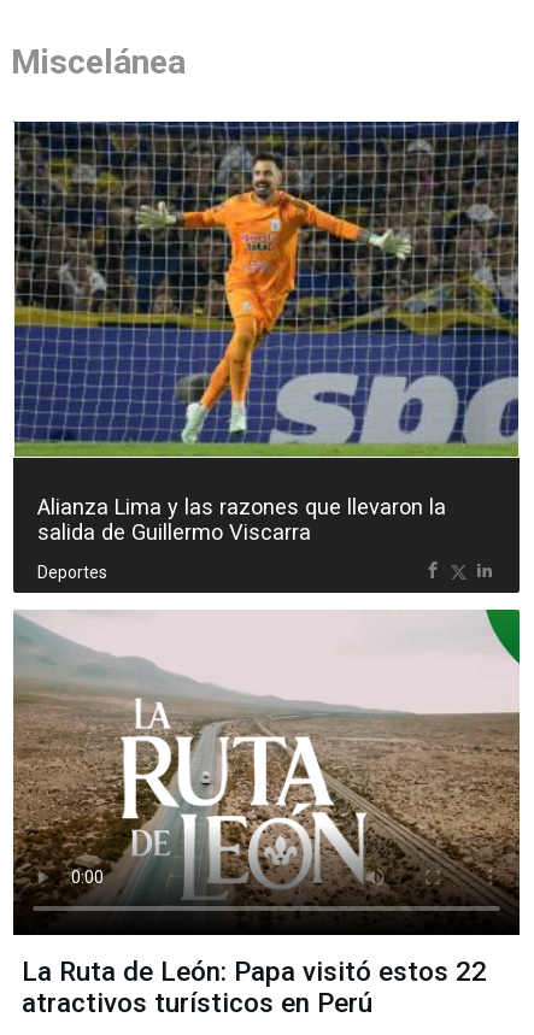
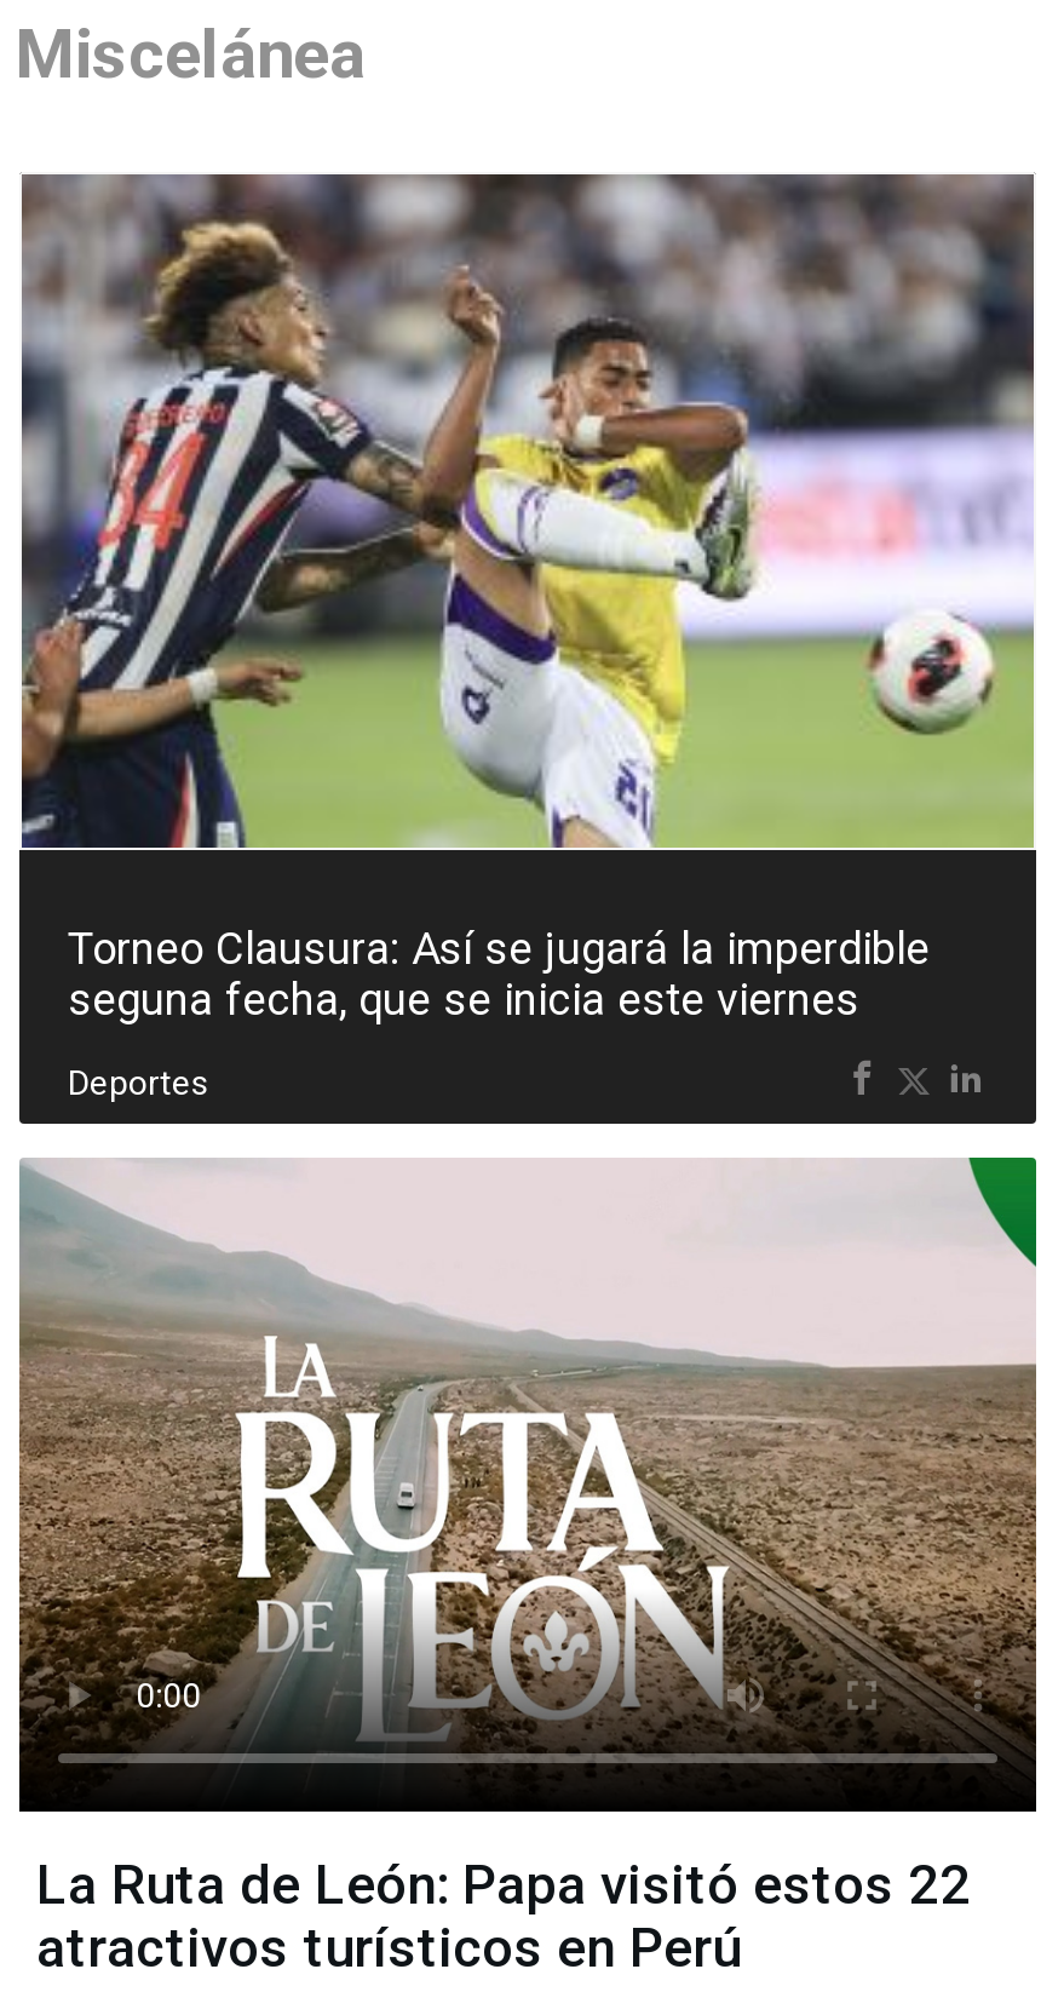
[13,120,520,544] [image] | Alianza Lima y las razones que llevaron la | salida de Guillermo Viscarra -> [19,173,1036,1025] [image] | Torneo Clausura: Así se jugará la imperdible | seguna fecha, que se inicia este viernes

